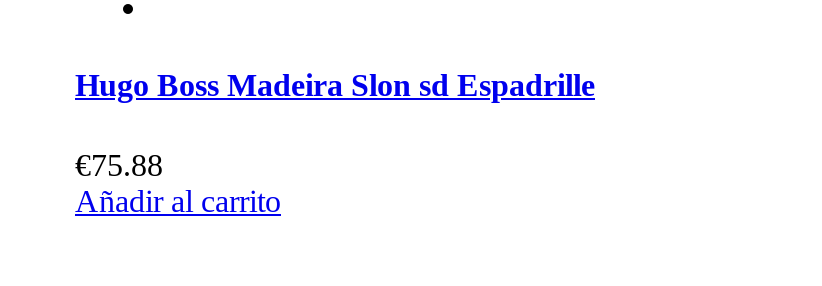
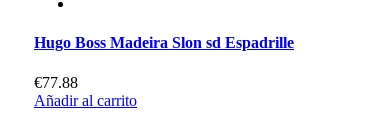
[75,147,163,181] €75.88 -> [34,74,78,91] €77.88

